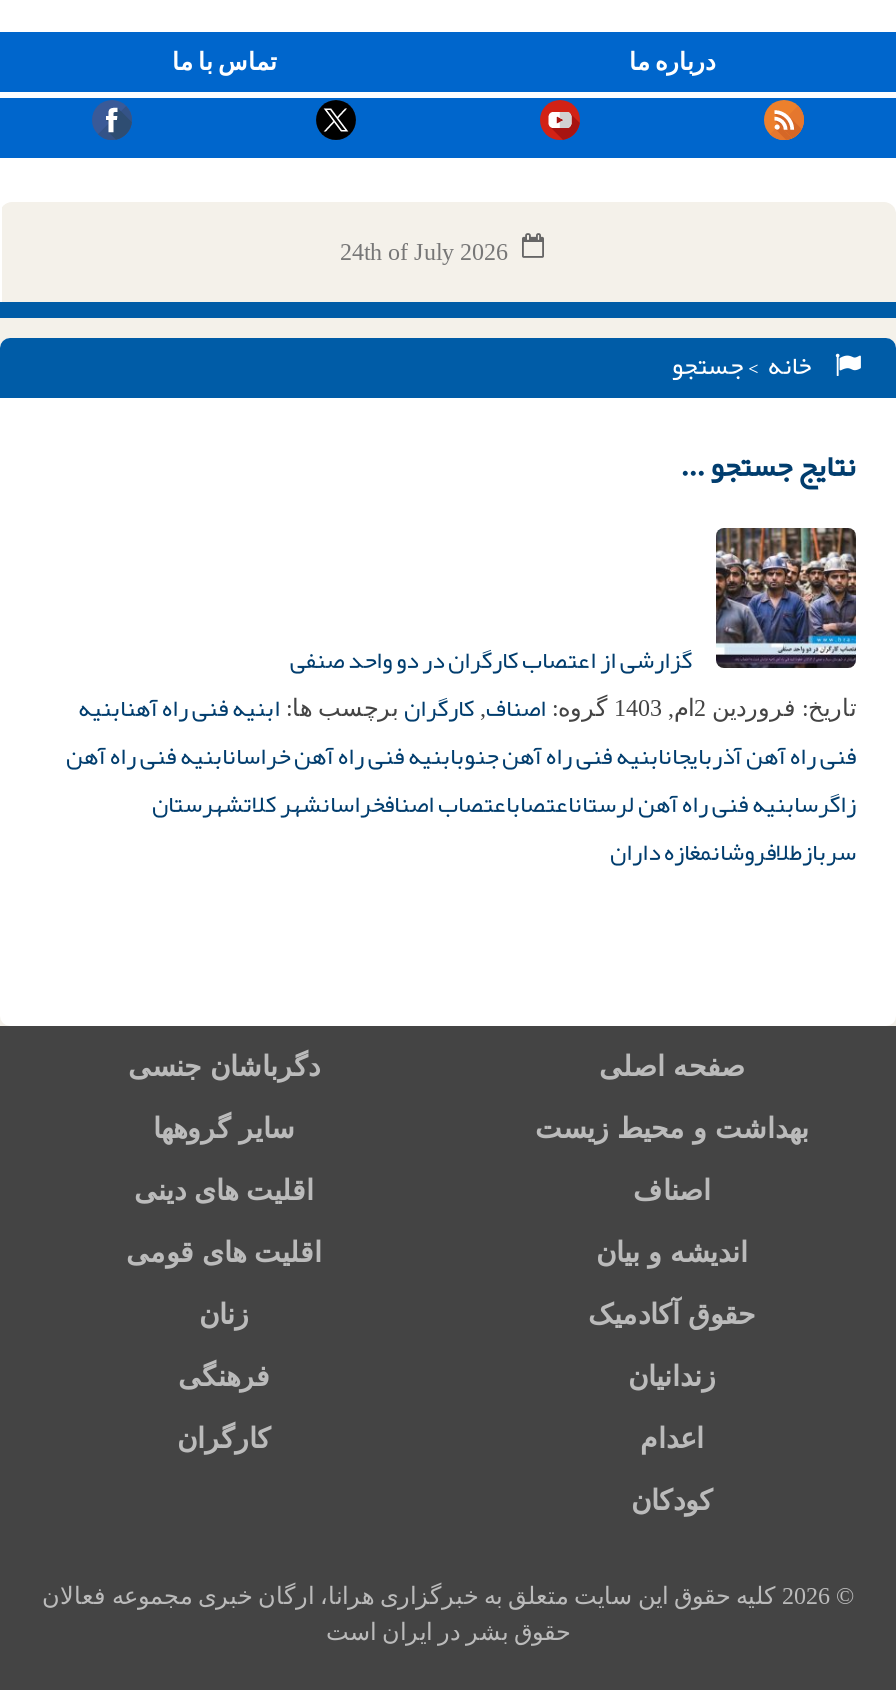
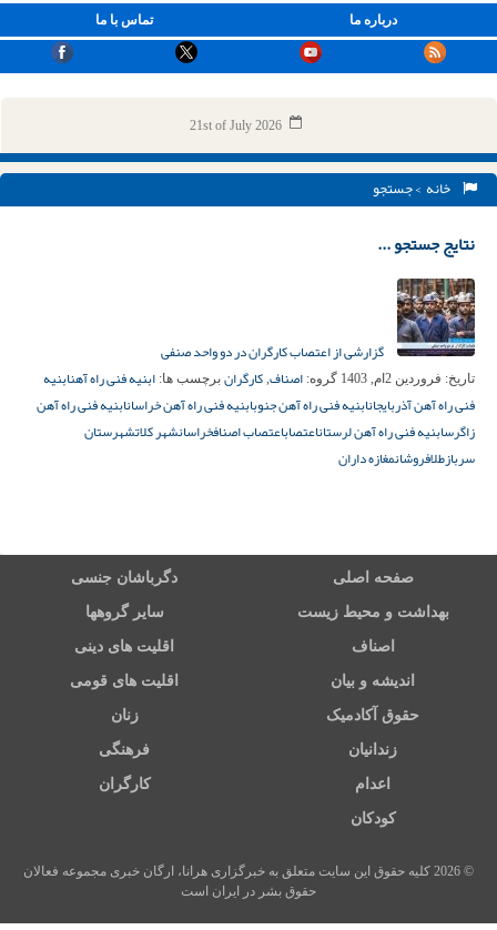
[340,238,508,266] 24th of July 2026 -> [189,118,281,133] 21st of July 2026

